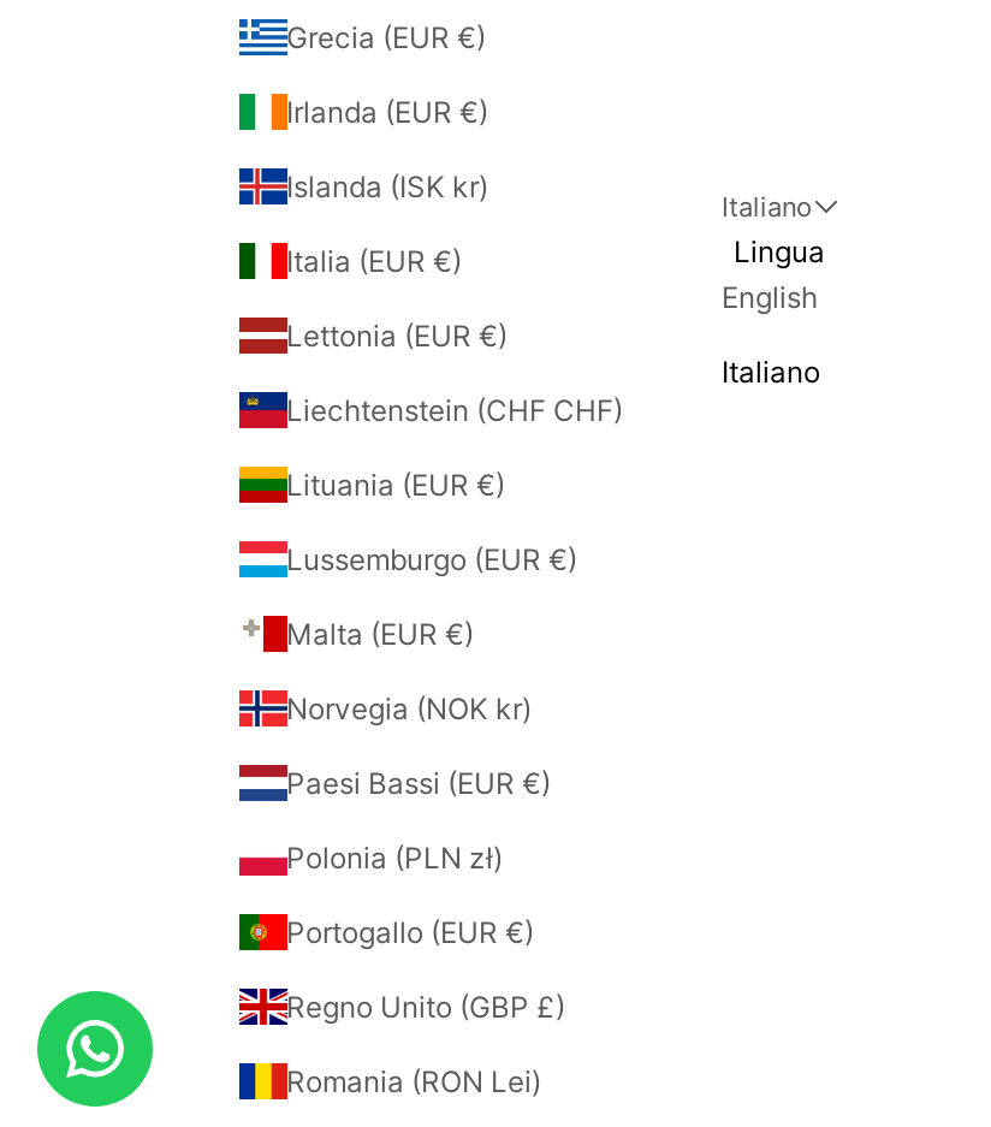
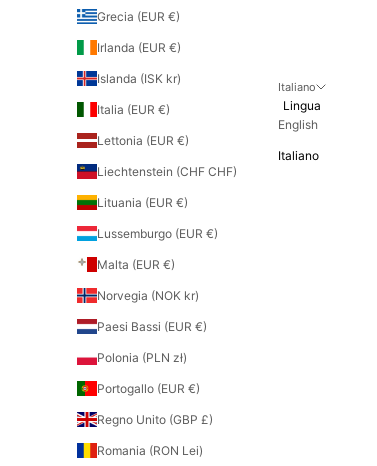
[35,989,155,1109] [image] -> none

